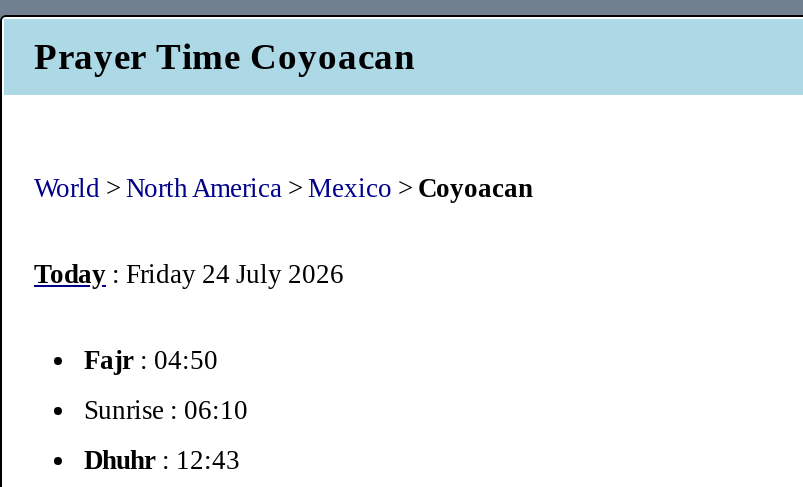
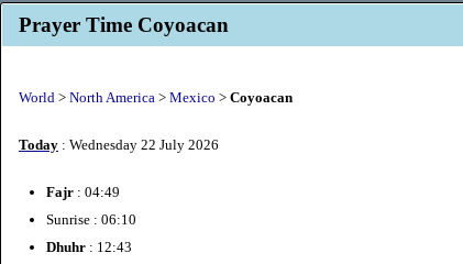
[34,259,344,289] Today: Friday 24 July 2026 -> [19,136,219,153] Today: Wednesday 22 July 2026
[84,345,218,375] Fajr: 04:50 -> [46,184,120,200] Fajr: 04:49

